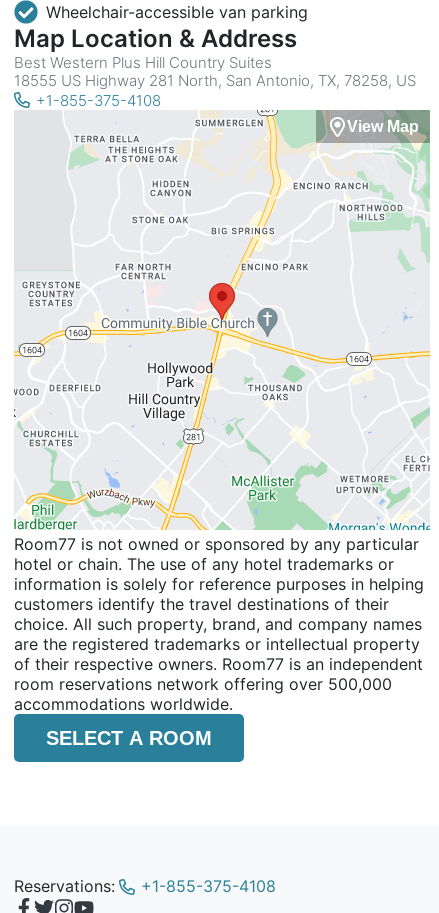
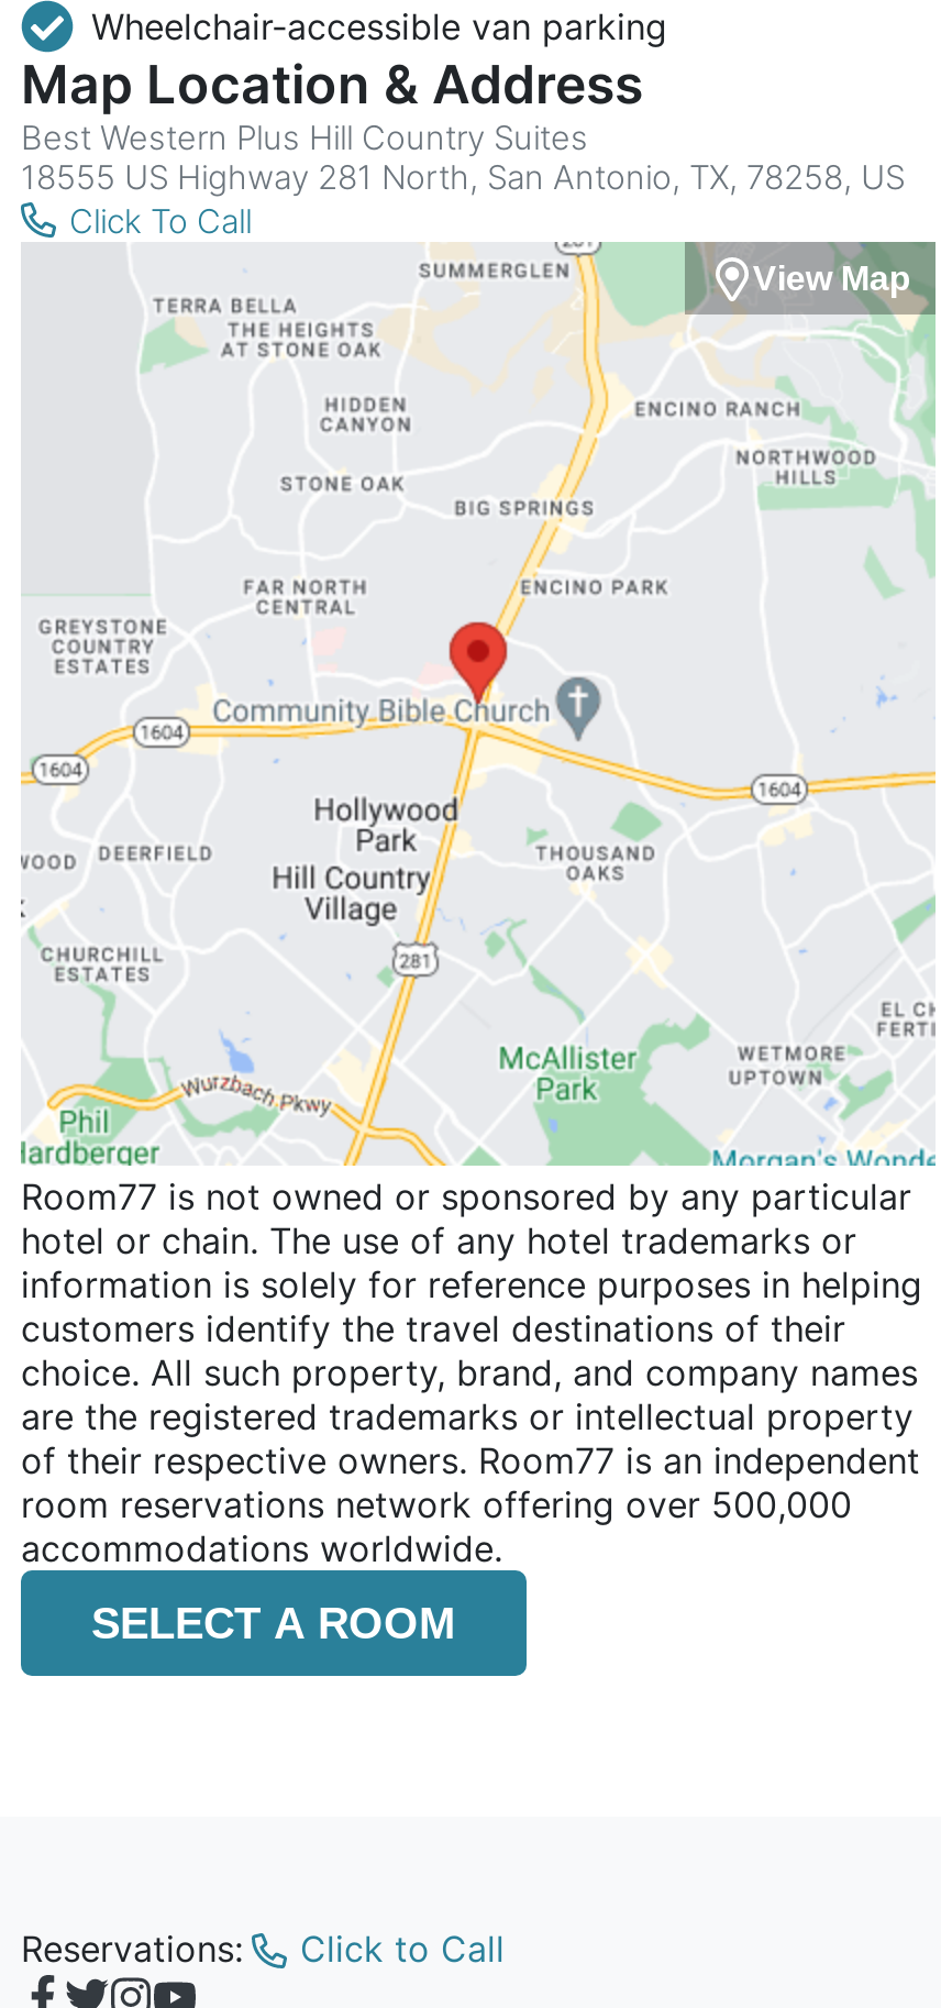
[36,91,161,110] +1-855-375-4108 -> [69,201,252,243] Click To Call
[141,876,276,896] +1-855-375-4108 -> [300,1927,505,1971] Click to Call

